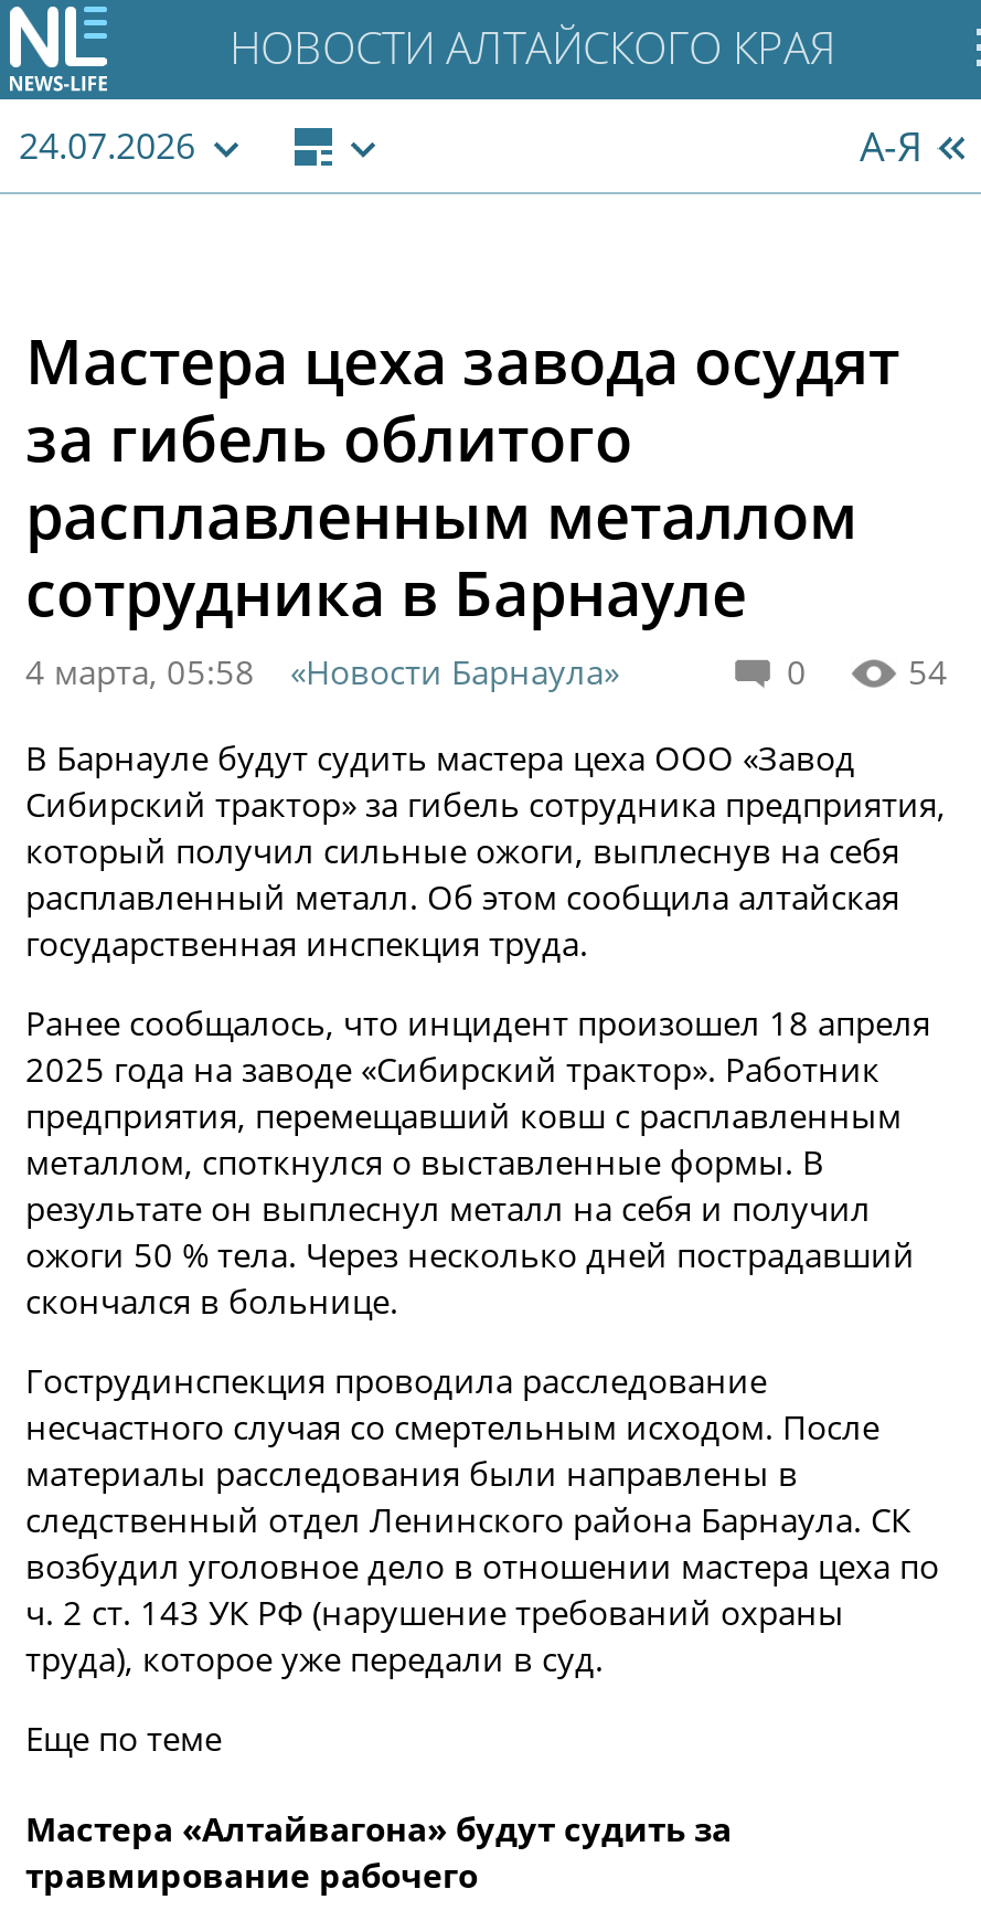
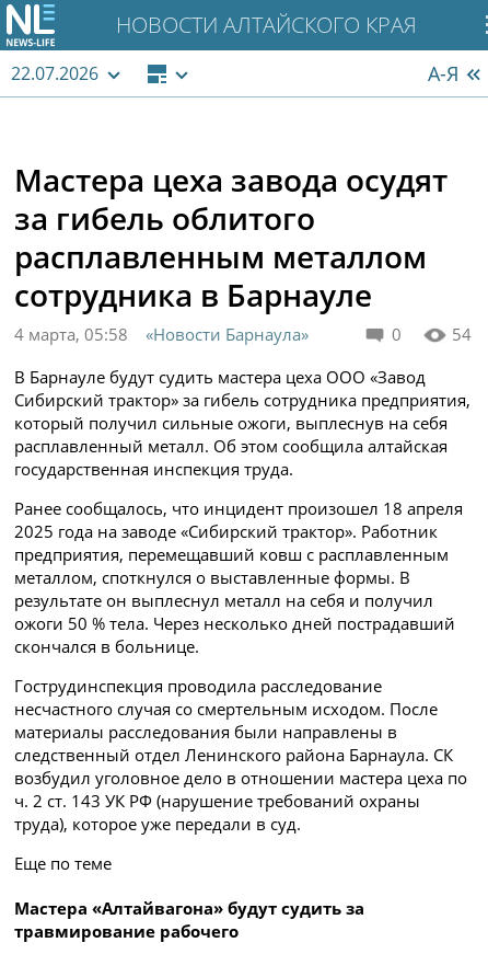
[19,120,195,169] 24.07.2026 -> [11,61,98,85] 22.07.2026

